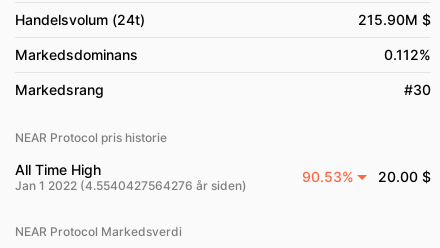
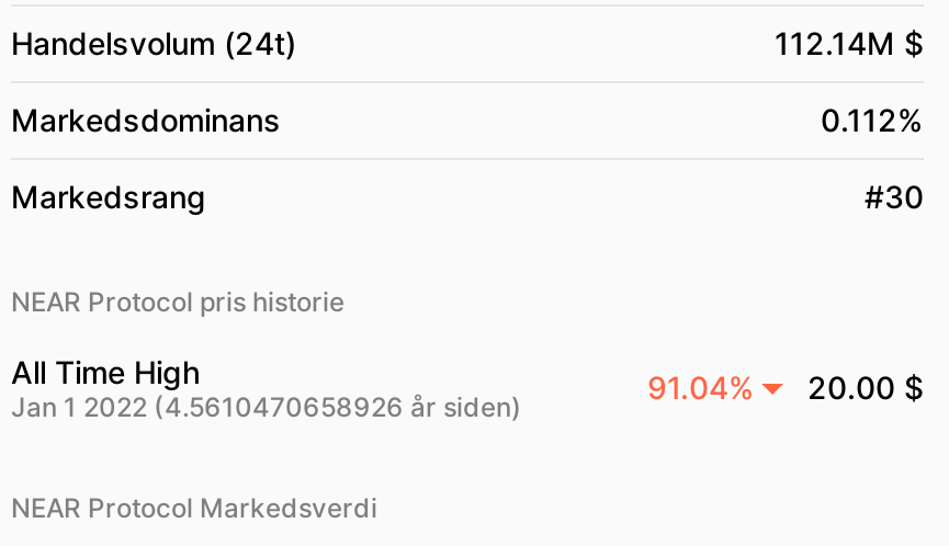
[358,11,431,28] 215.90M $ -> [775,24,924,61] 112.14M $
[302,168,431,185] 90.53% 20.00 $ -> [647,368,924,406] 91.04% 20.00 $
[15,178,247,193] Jan 1 2022 (4.5540427564276 år siden) -> [11,390,522,423] Jan 1 2022 (4.5610470658926 år siden)

